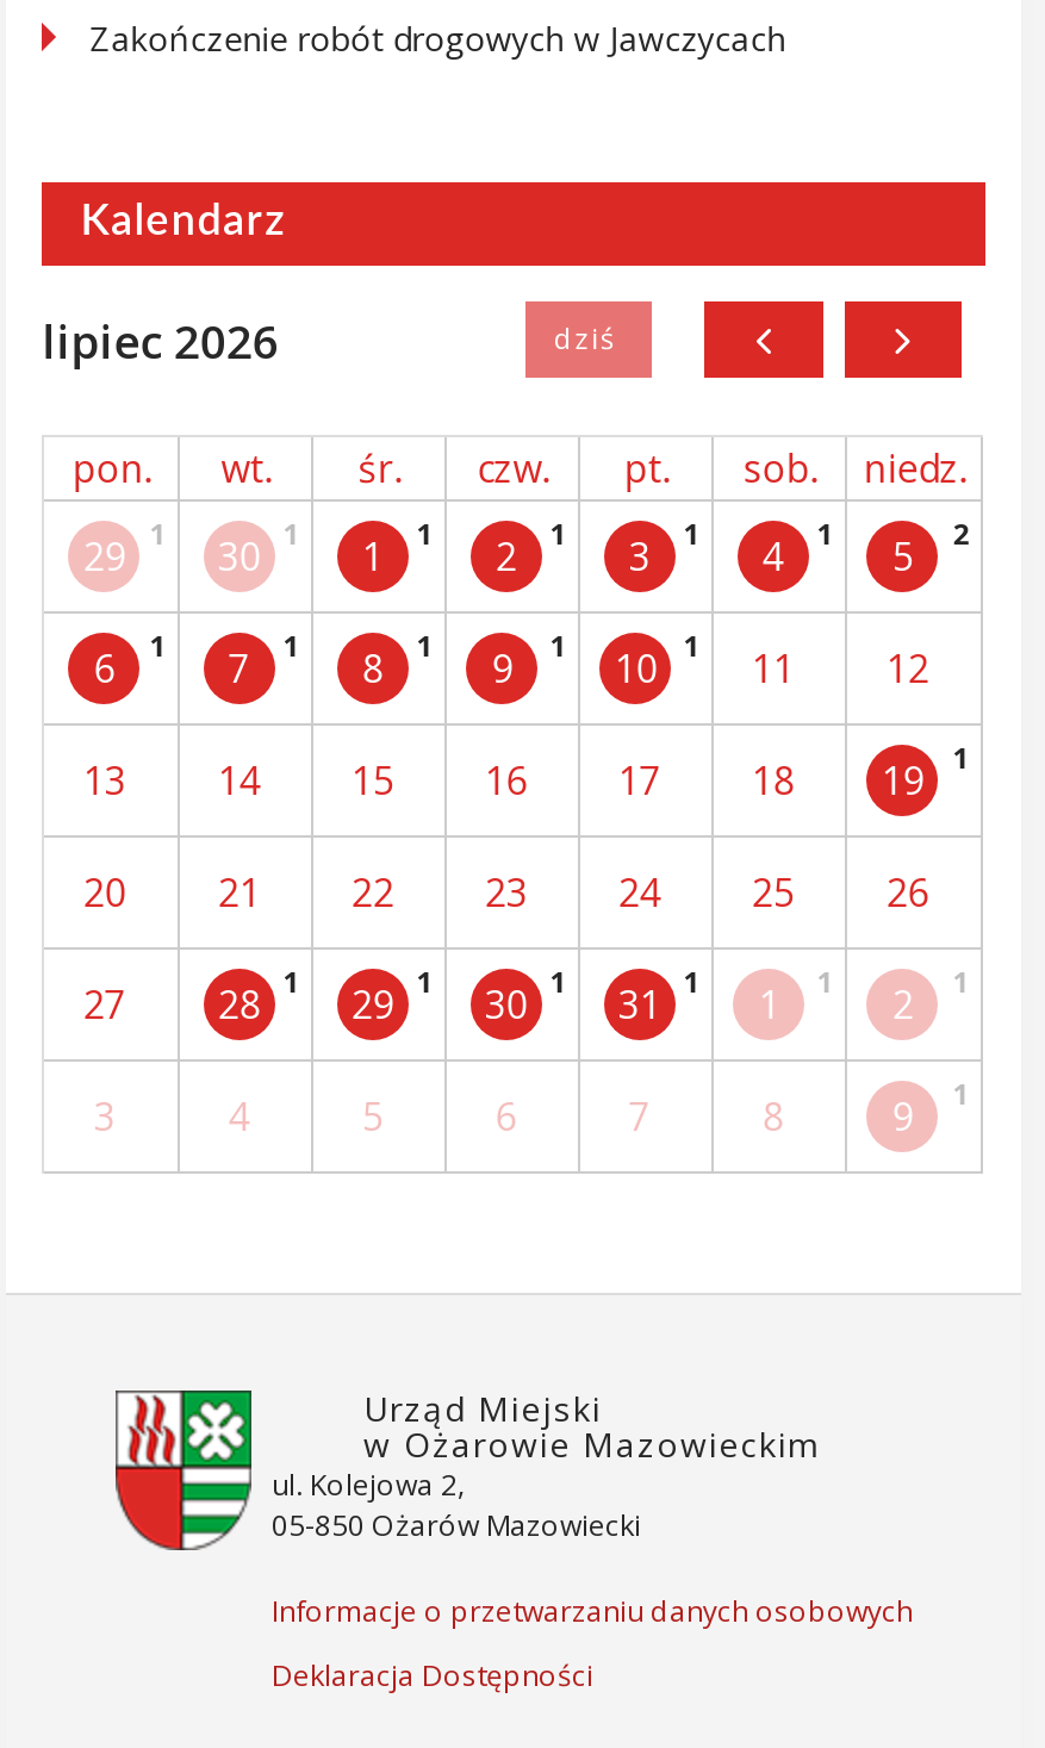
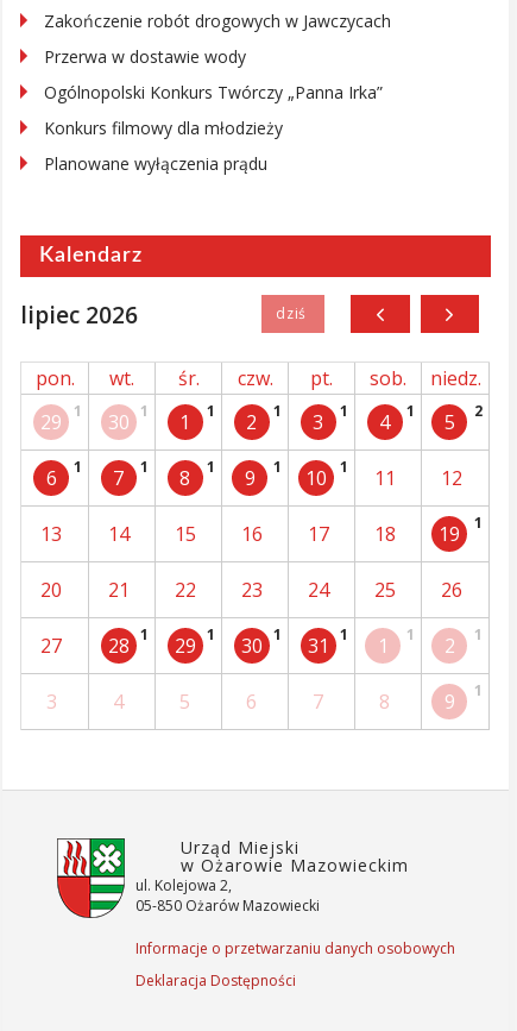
none -> [44,46,383,175] Przerwa w dostawie wody | Ogólnopolski Konkurs Twórczy „Panna Irka” | Konkurs filmowy dla młodzieży | Planowane wyłączenia prądu

